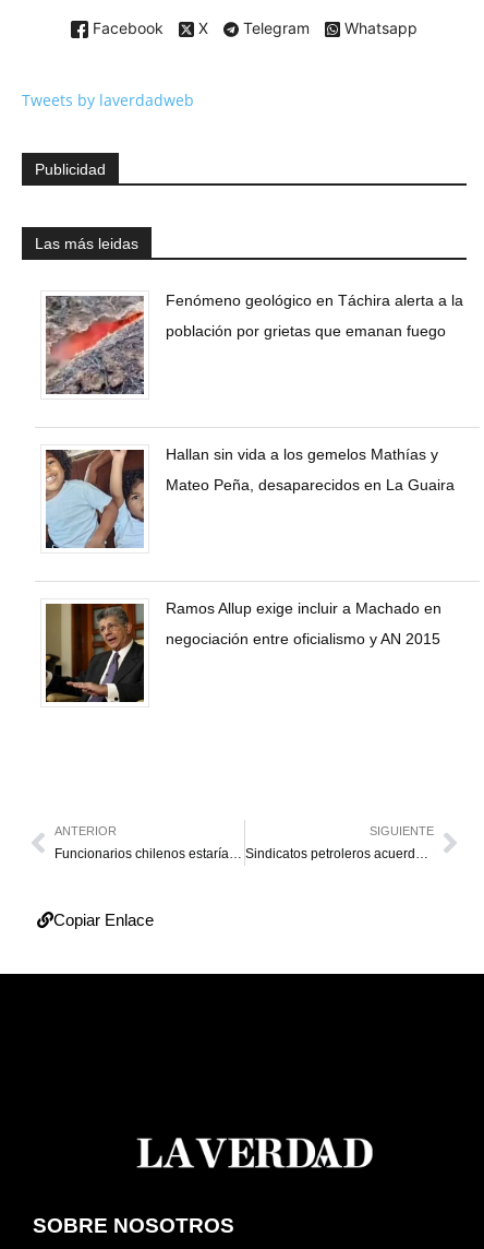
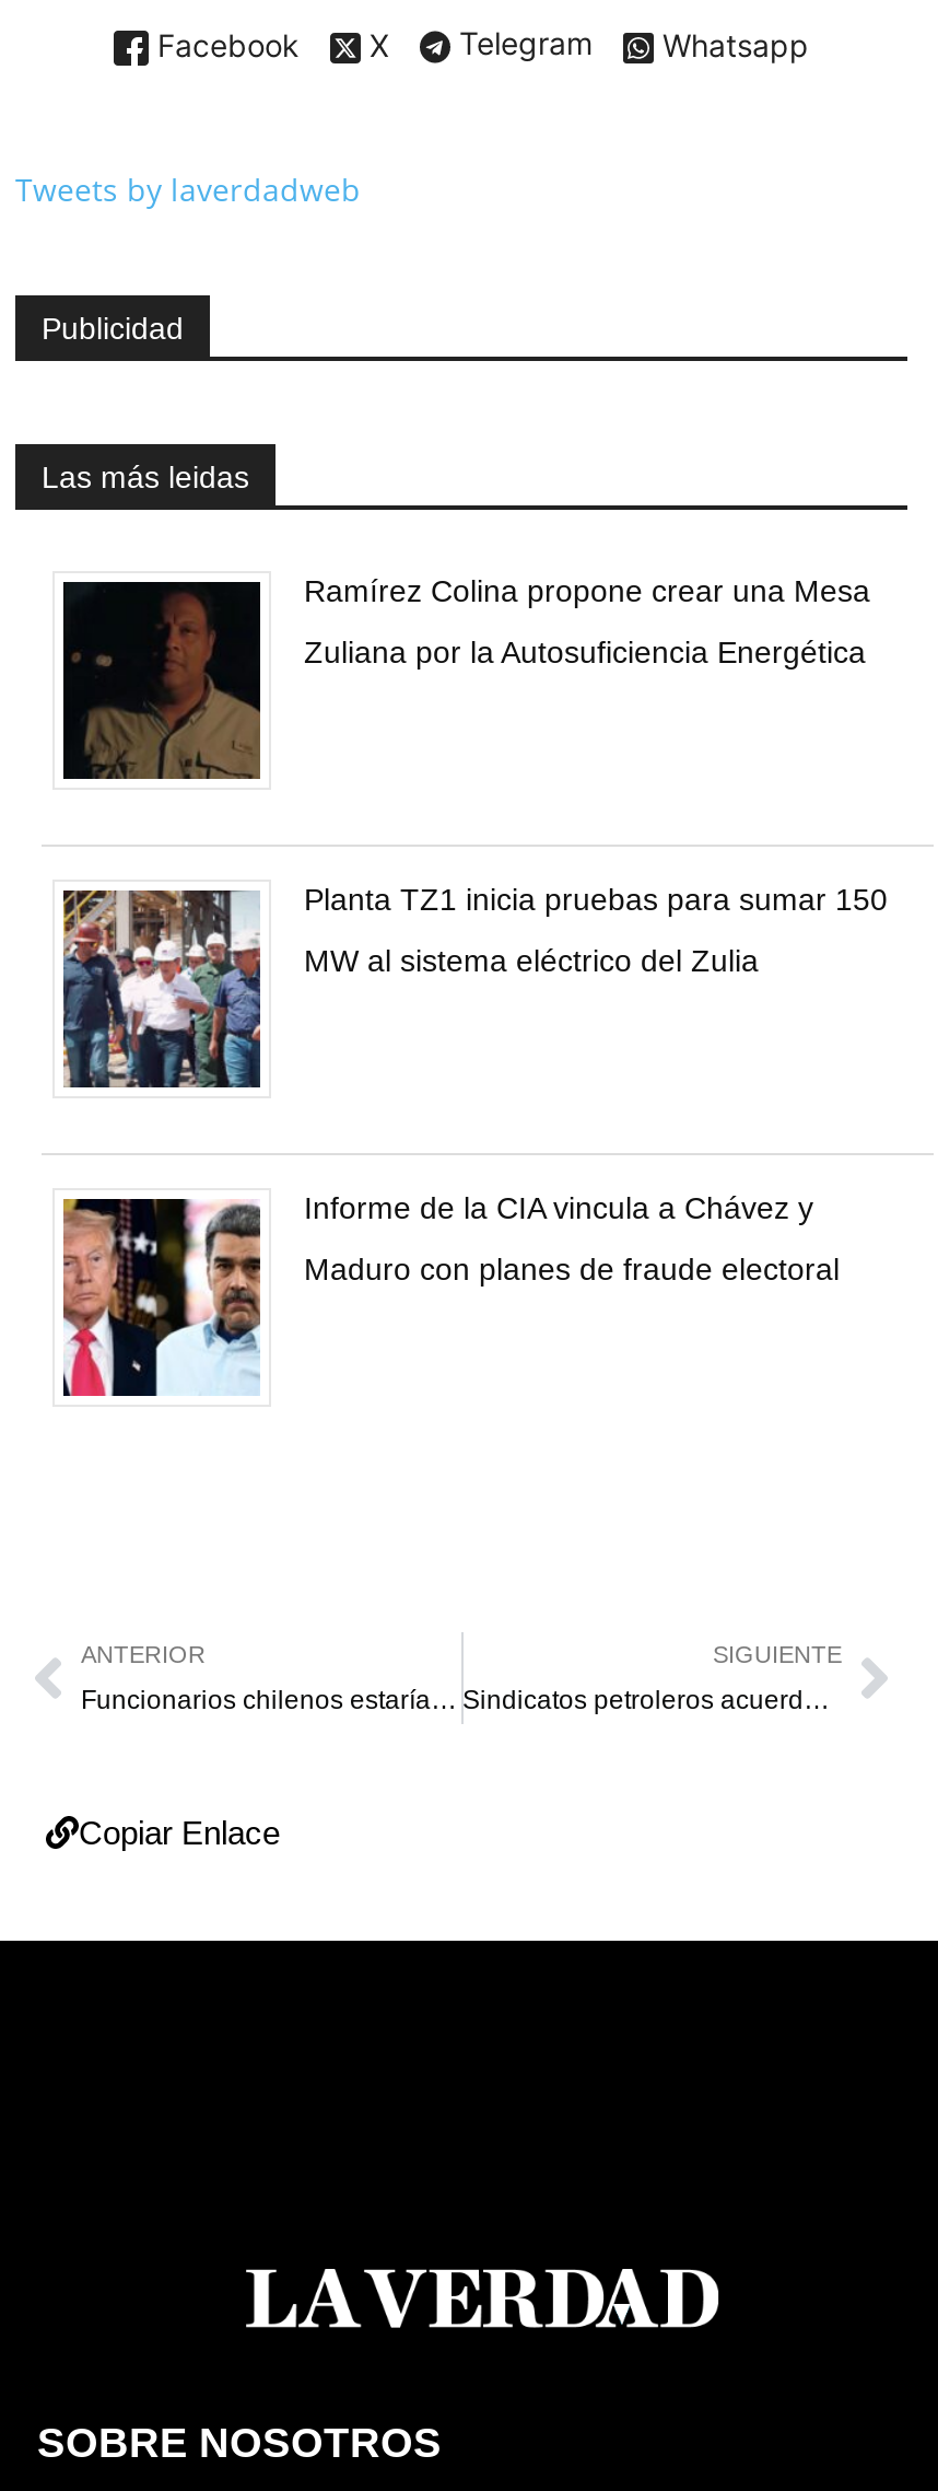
[45,291,463,395] [image] | Fenómeno geológico en Táchira alerta a la -> [61,572,870,780] [image] | Ramírez Colina propone crear una Mesa
[166,322,446,339] población por grietas que emanan fuego -> [304,633,866,668] Zuliana por la Autosuficiencia Energética
[45,445,438,548] [image] | Hallan sin vida a los gemelos Mathías y -> [61,880,888,1089] [image] | Planta TZ1 inicia pruebas para sumar 150
[166,476,455,493] Mateo Peña, desaparecidos en La Guaira -> [304,942,759,977] MW al sistema eléctrico del Zulia
[45,599,441,703] [image] | Ramos Allup exige incluir a Machado en -> [61,1189,813,1399] [image] | Informe de la CIA vincula a Chávez y
[166,630,440,647] negociación entre oficialismo y AN 2015 -> [304,1250,840,1285] Maduro con planes de fraude electoral

